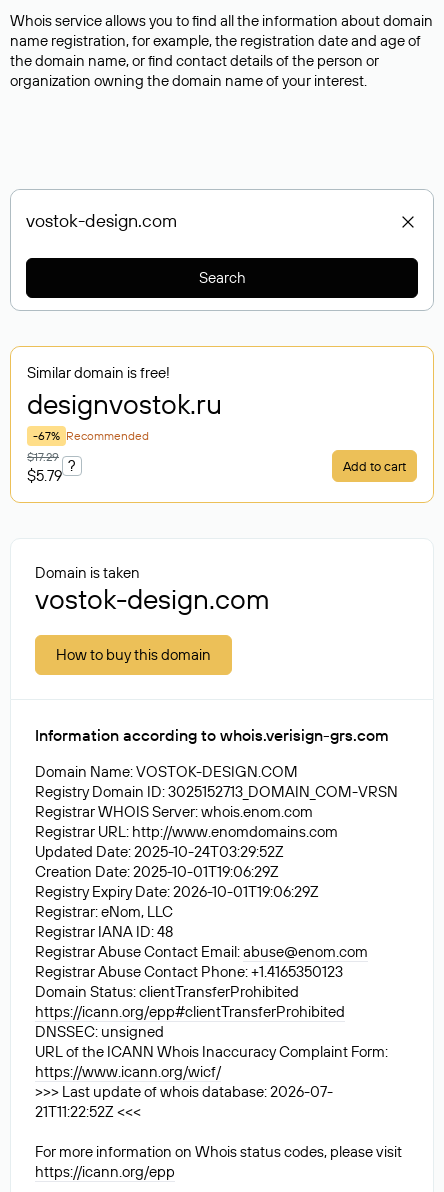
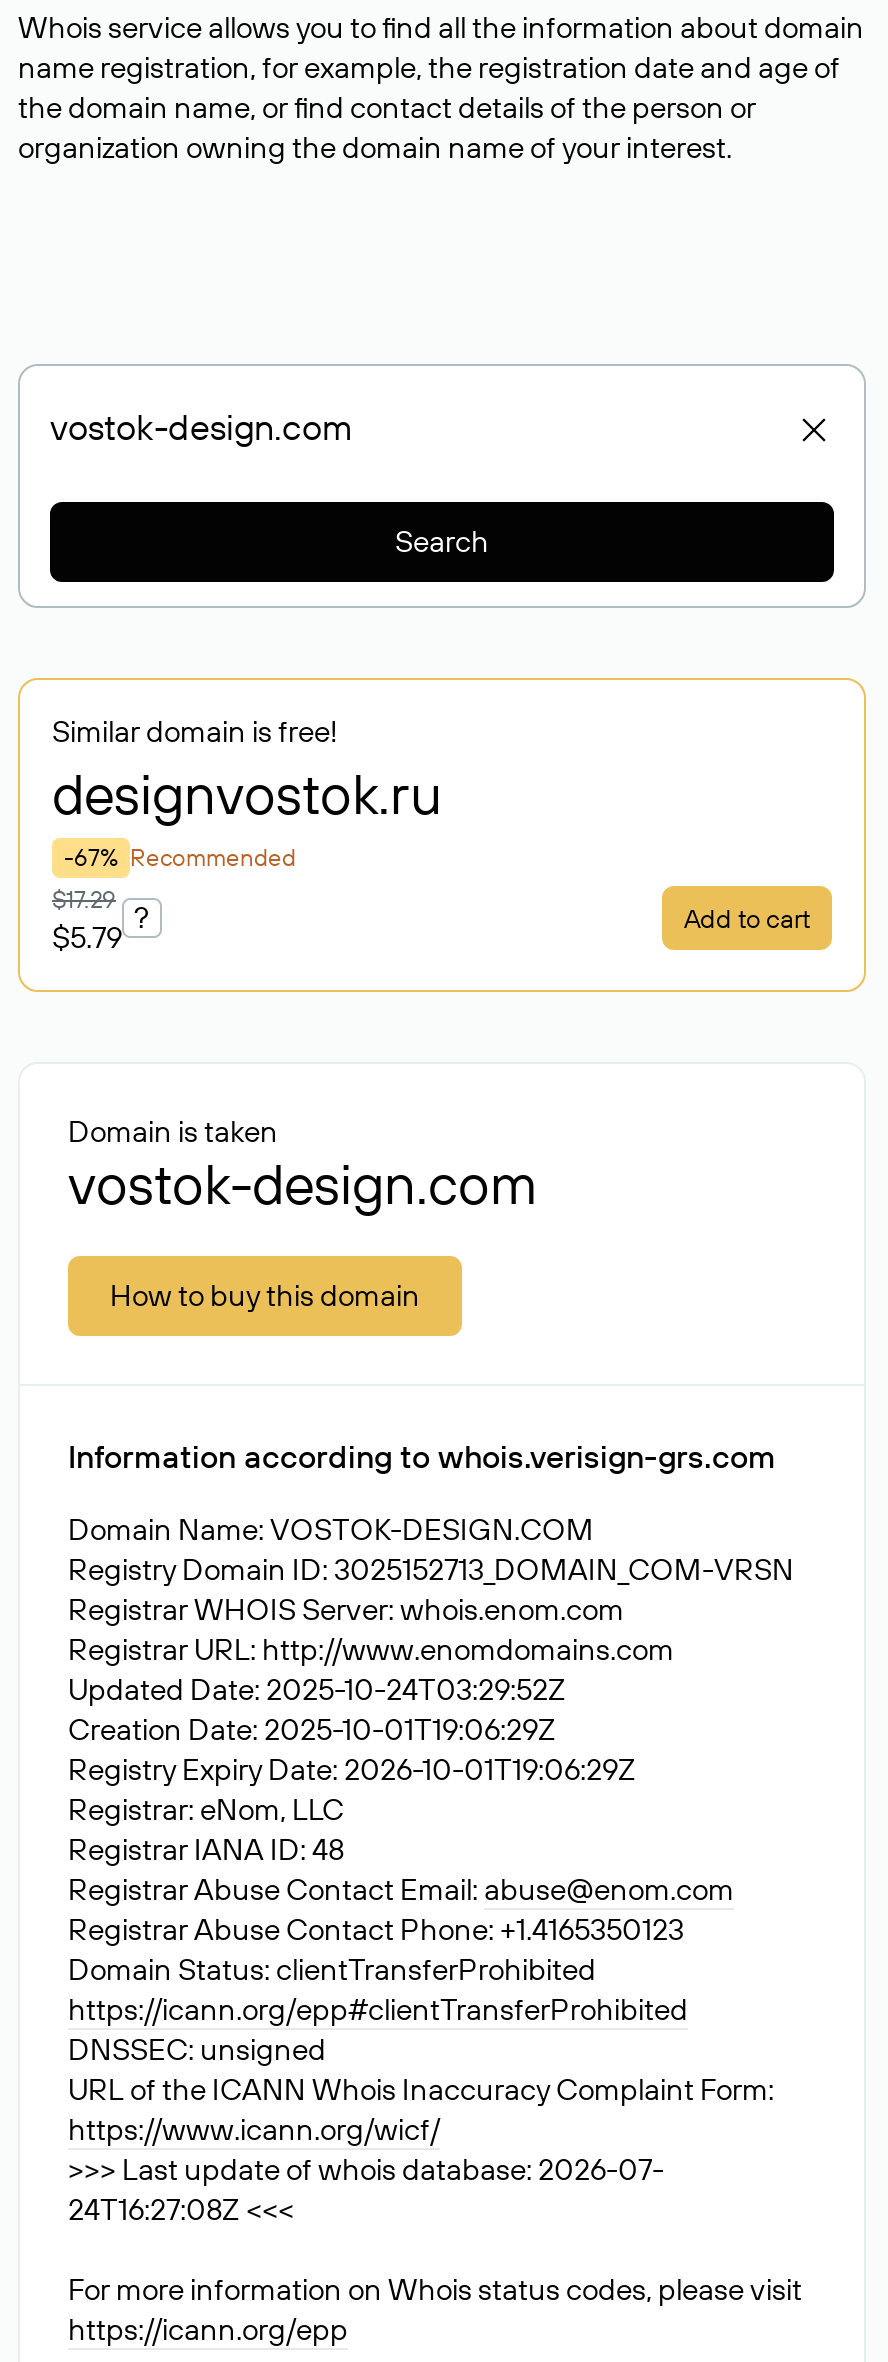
[35,1102,141,1121] 21T11:22:52Z <<< -> [68,2190,294,2228] 24T16:27:08Z <<<

